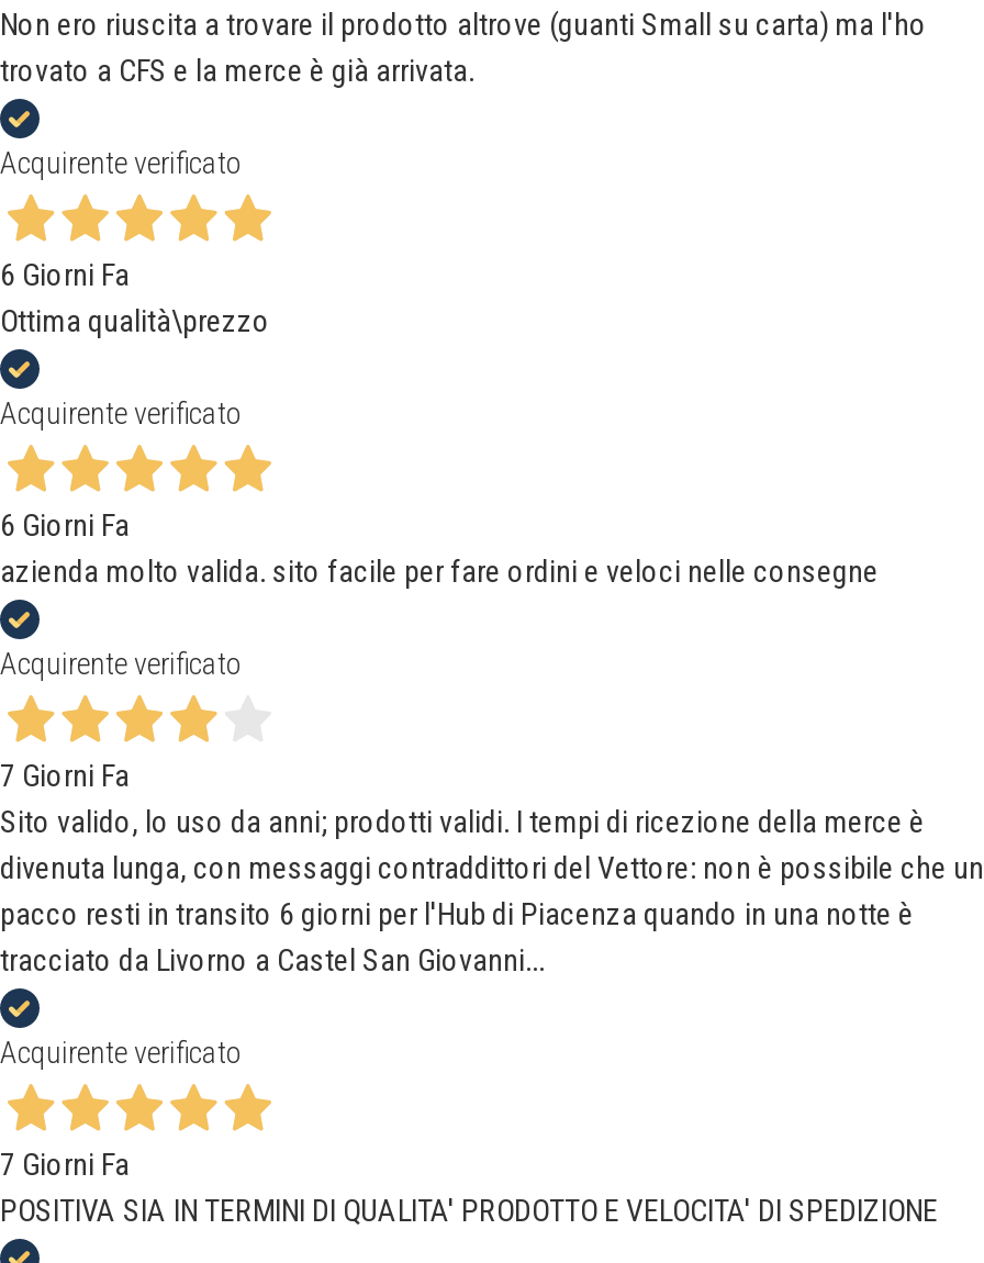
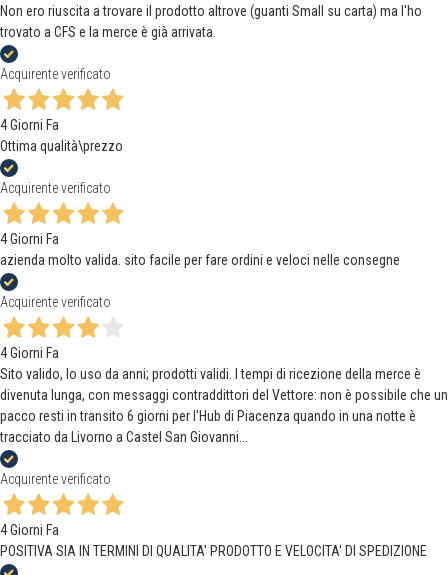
[0,257,130,292] 6 Giorni Fa -> [0,117,59,133] 4 Giorni Fa
[0,508,130,543] 6 Giorni Fa -> [0,231,59,247] 4 Giorni Fa
[0,758,130,793] 7 Giorni Fa -> [0,345,59,361] 4 Giorni Fa
[0,1147,130,1182] 7 Giorni Fa -> [0,522,59,538] 4 Giorni Fa

